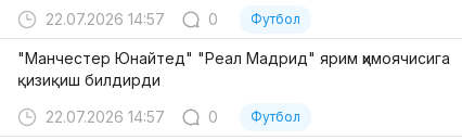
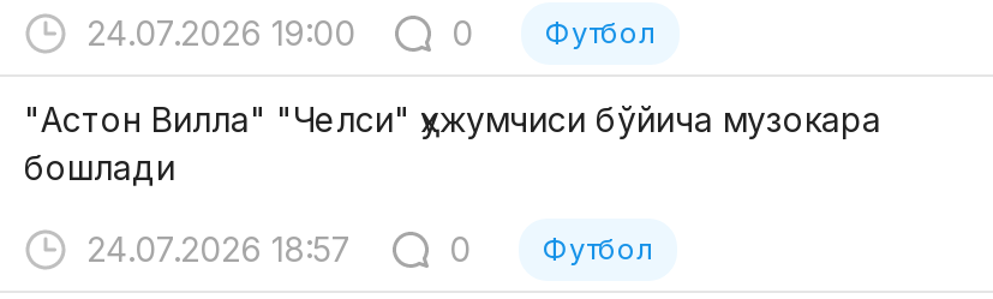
[46,10,165,28] 22.07.2026 14:57 -> [86,12,355,53] 24.07.2026 19:00
[17,48,450,89] "Манчестер Юнайтед" "Реал Мадрид" ярим ҳимоячисига | қизиқиш билдирди -> [24,98,881,186] "Астон Вилла" "Челси" ҳужумчиси бўйича музокара | бошлади
[46,108,165,126] 22.07.2026 14:57 -> [86,228,353,269] 24.07.2026 18:57

